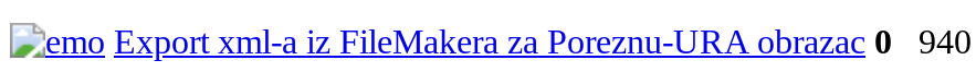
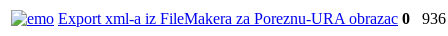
[114,22,972,60] Export xml-a iz FileMakera za Poreznu-URA obrazac 0 940 -> [58,10,446,27] Export xml-a iz FileMakera za Poreznu-URA obrazac 0 936

